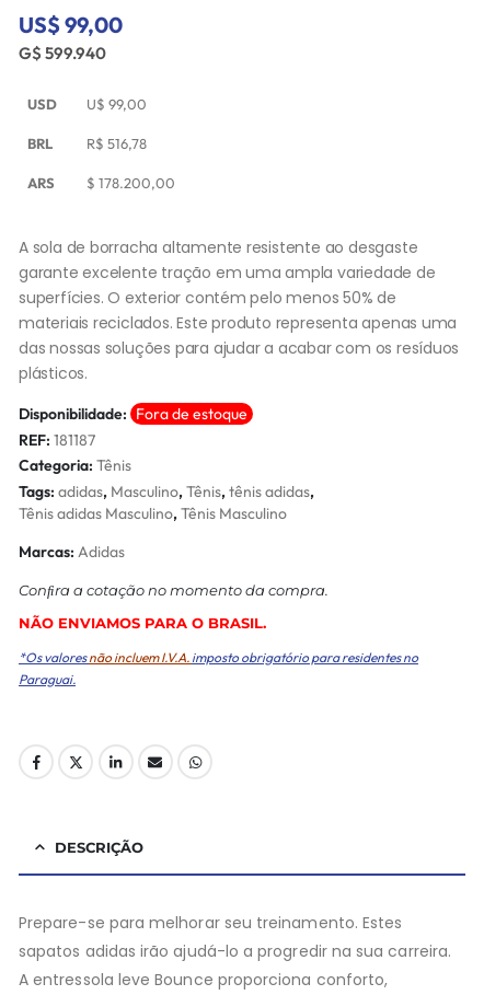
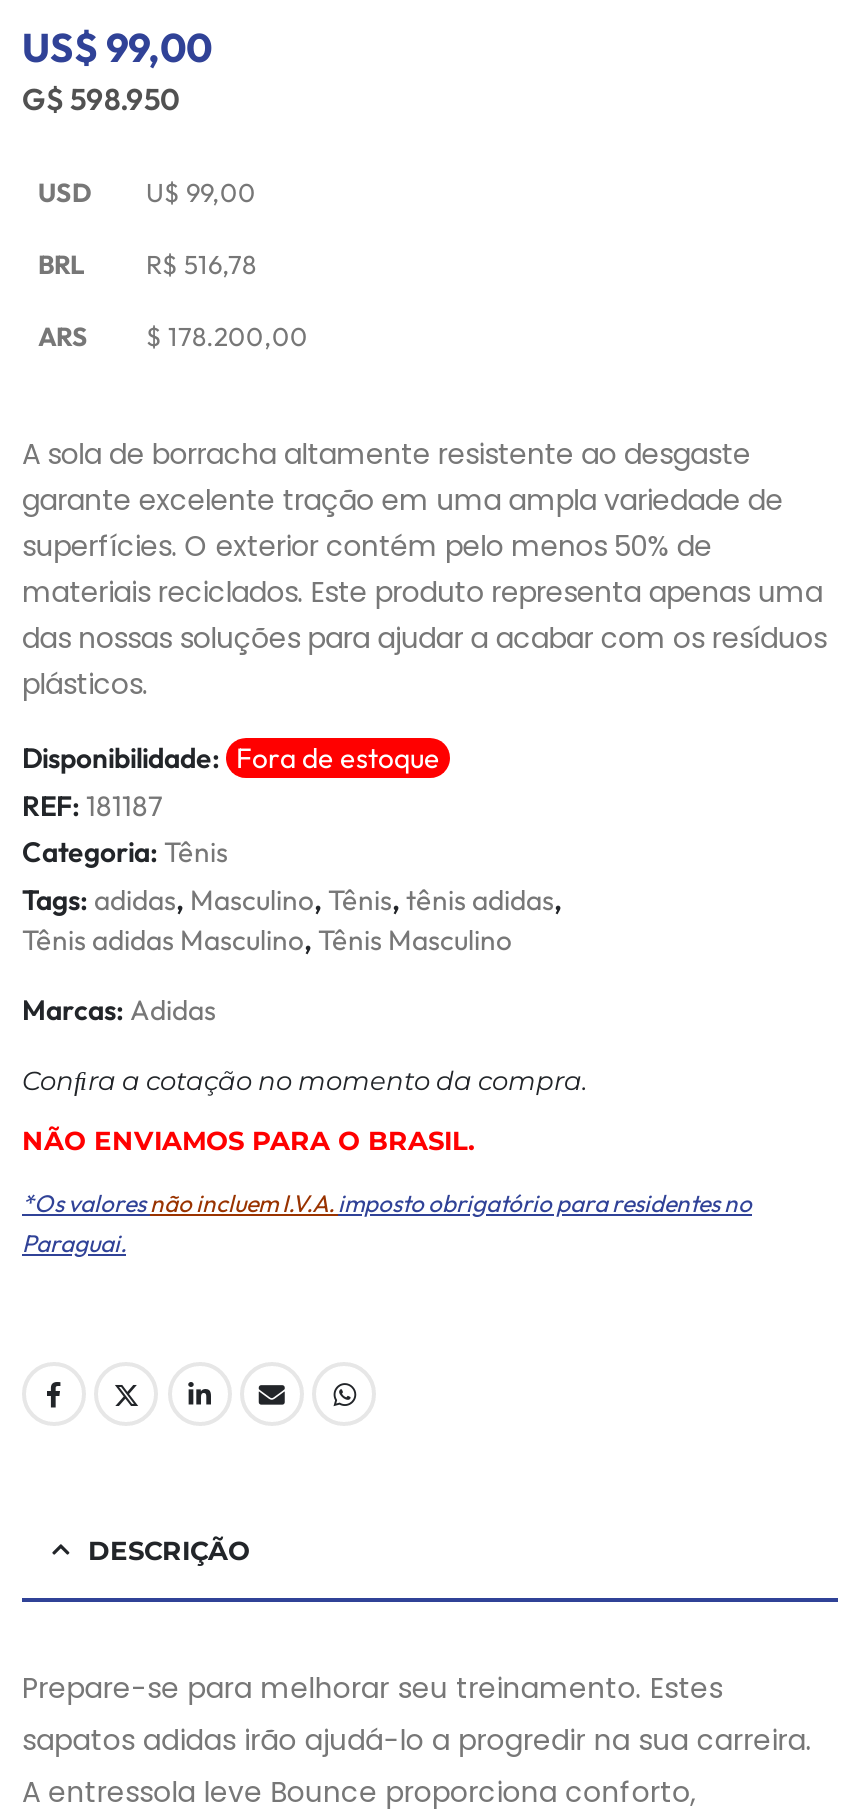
[19,42,106,63] G$ 599.940 -> [22,79,180,117] G$ 598.950

